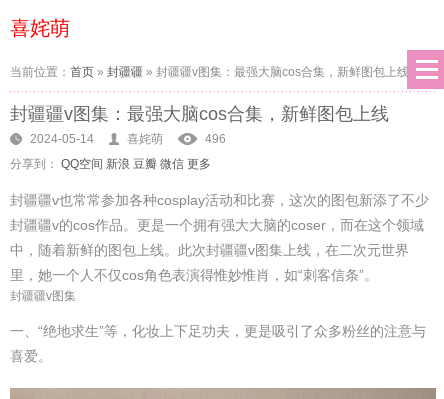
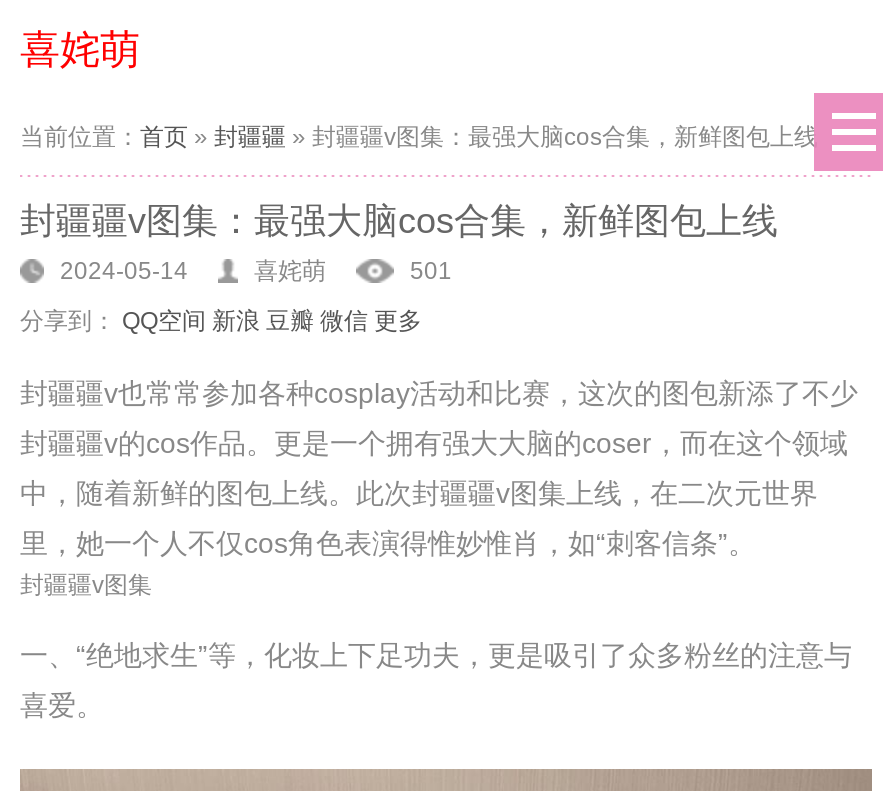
[205,132,232,146] 496 -> [410,257,464,285] 501

